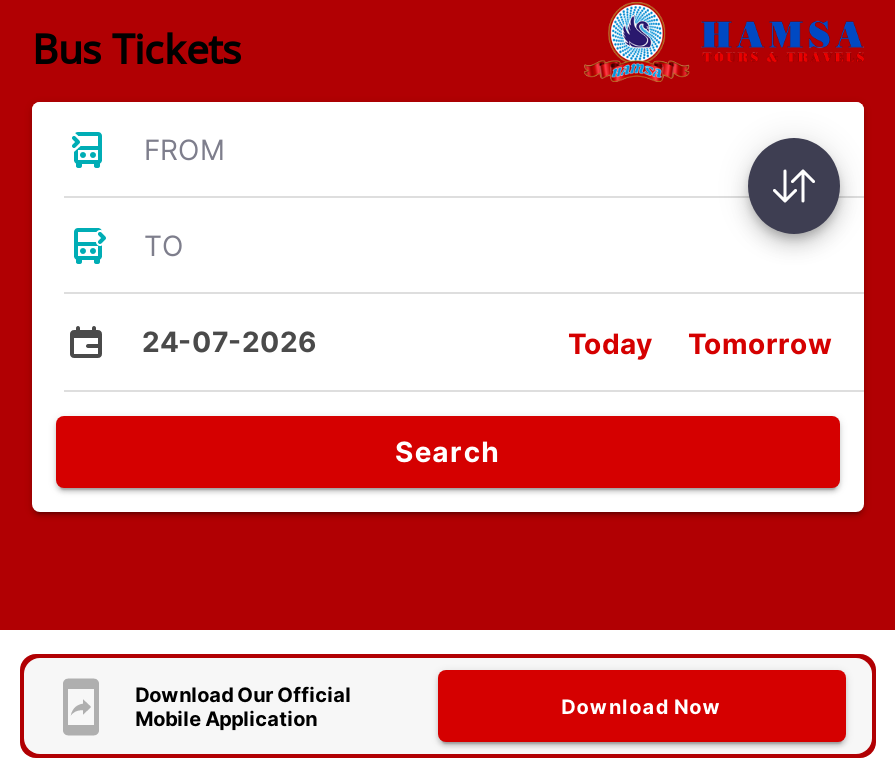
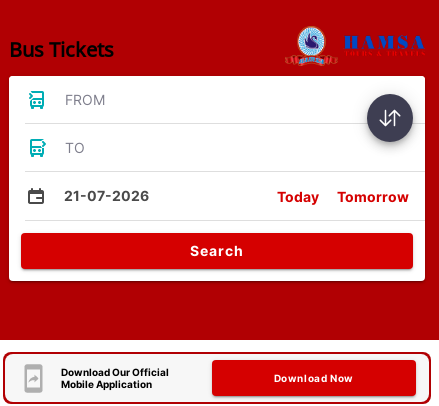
[142,324,316,358] 24-07-2026 -> [64,187,149,204] 21-07-2026

